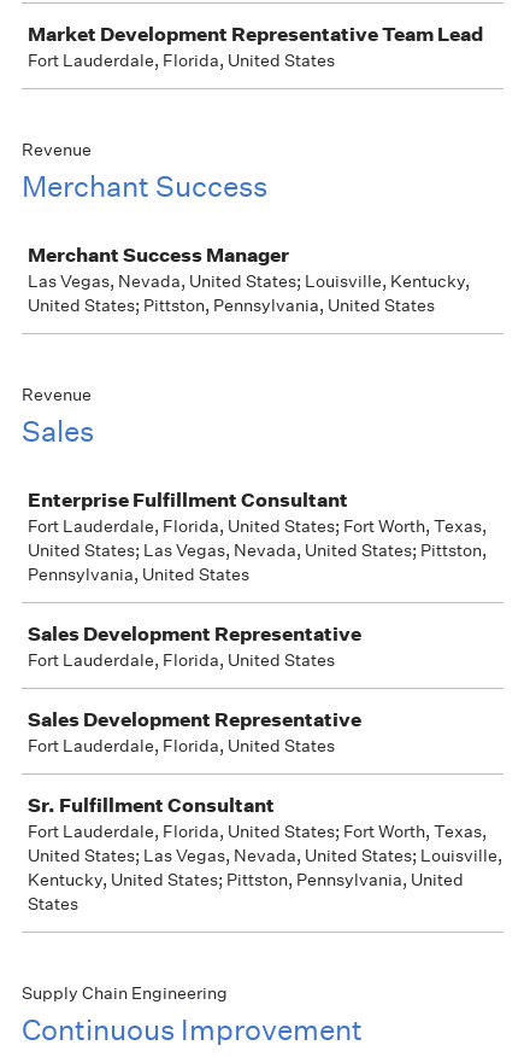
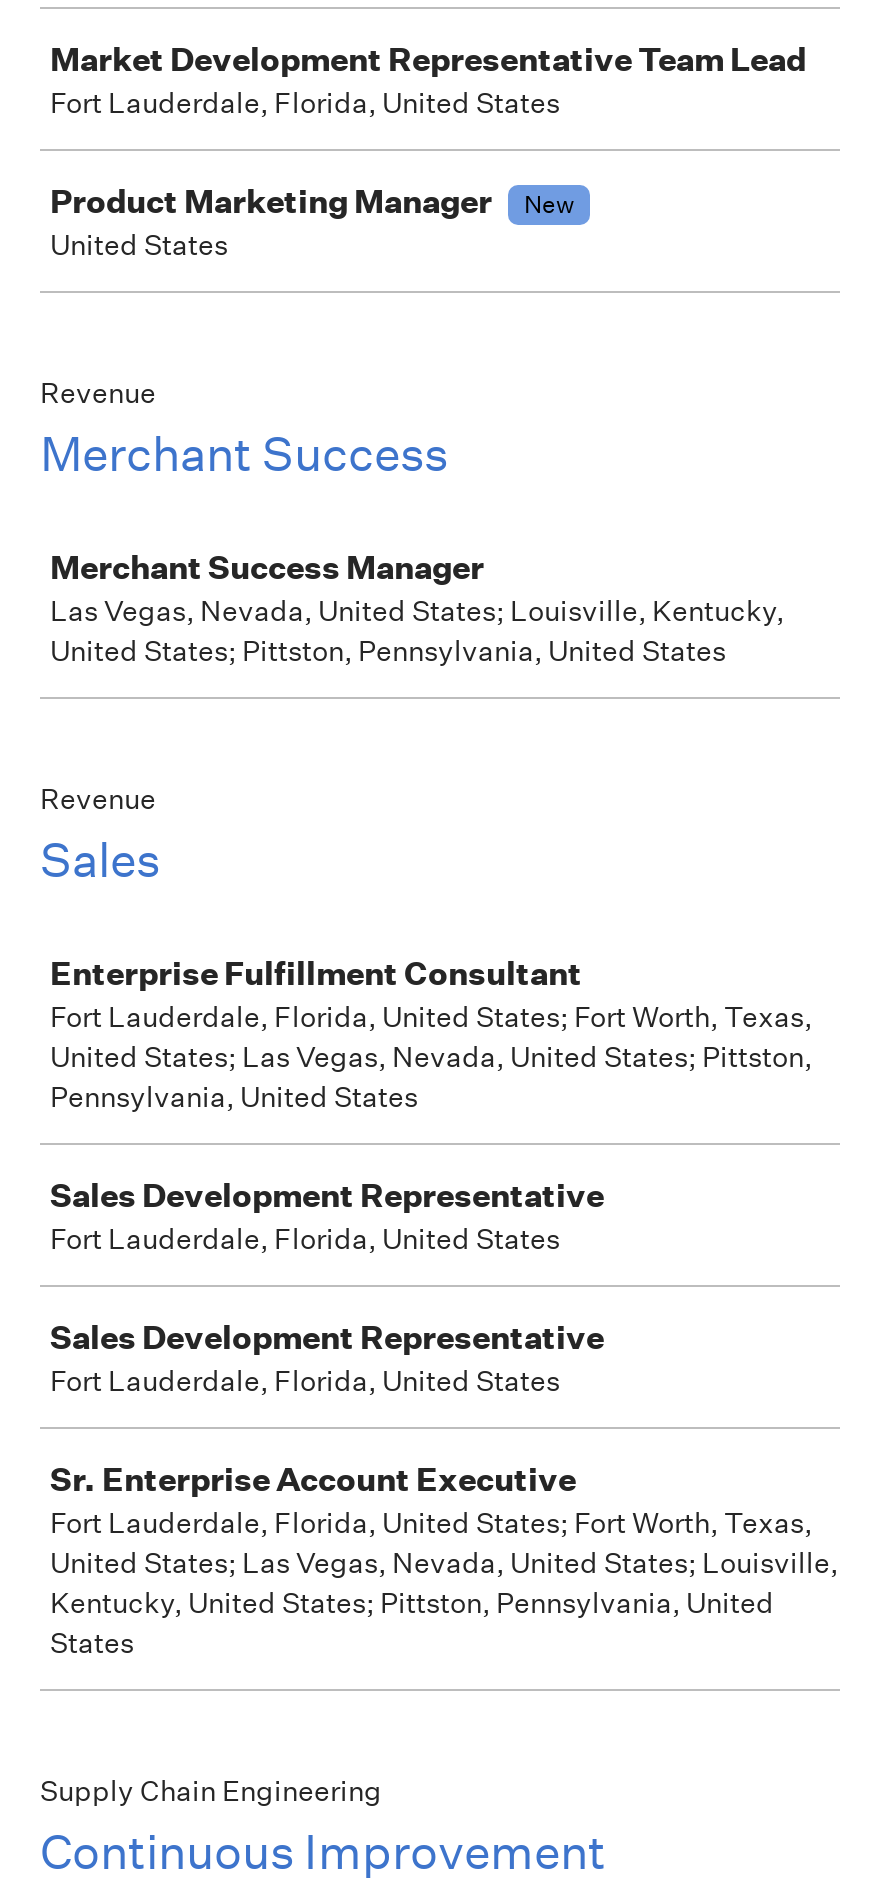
none -> [50,181,574,263] Product Marketing Manager | New | United States
[28,793,275,817] Sr. Fulfillment Consultant -> [50,1459,576,1499] Sr. Enterprise Account Executive

